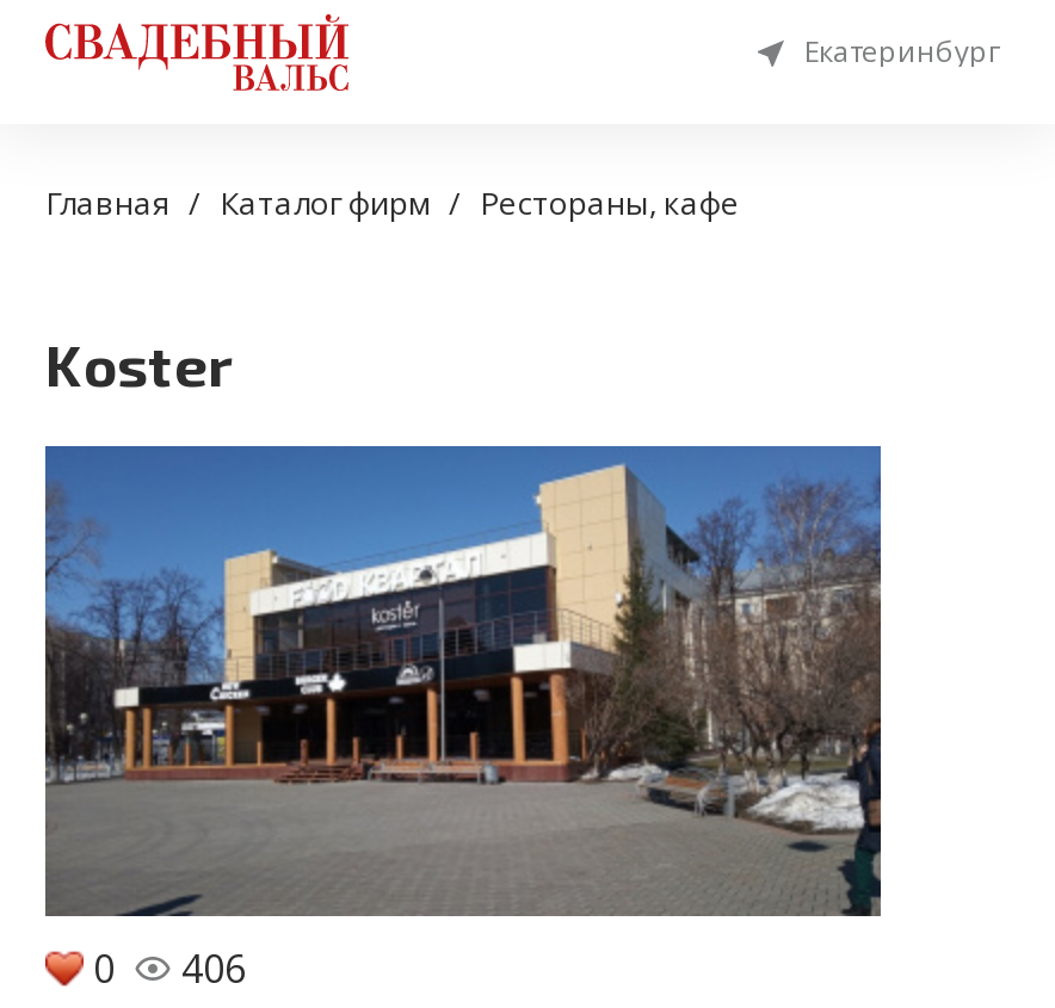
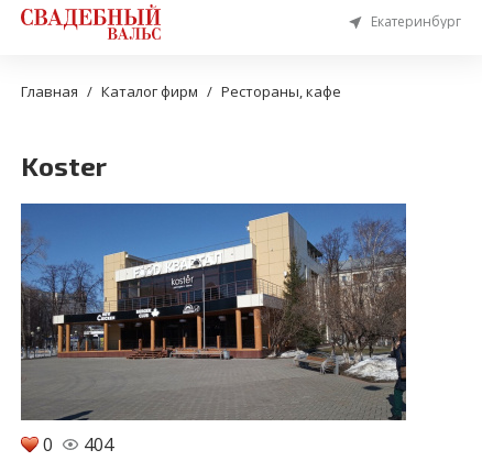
[93,943,246,995] 0 406 -> [43,433,113,457] 0 404

